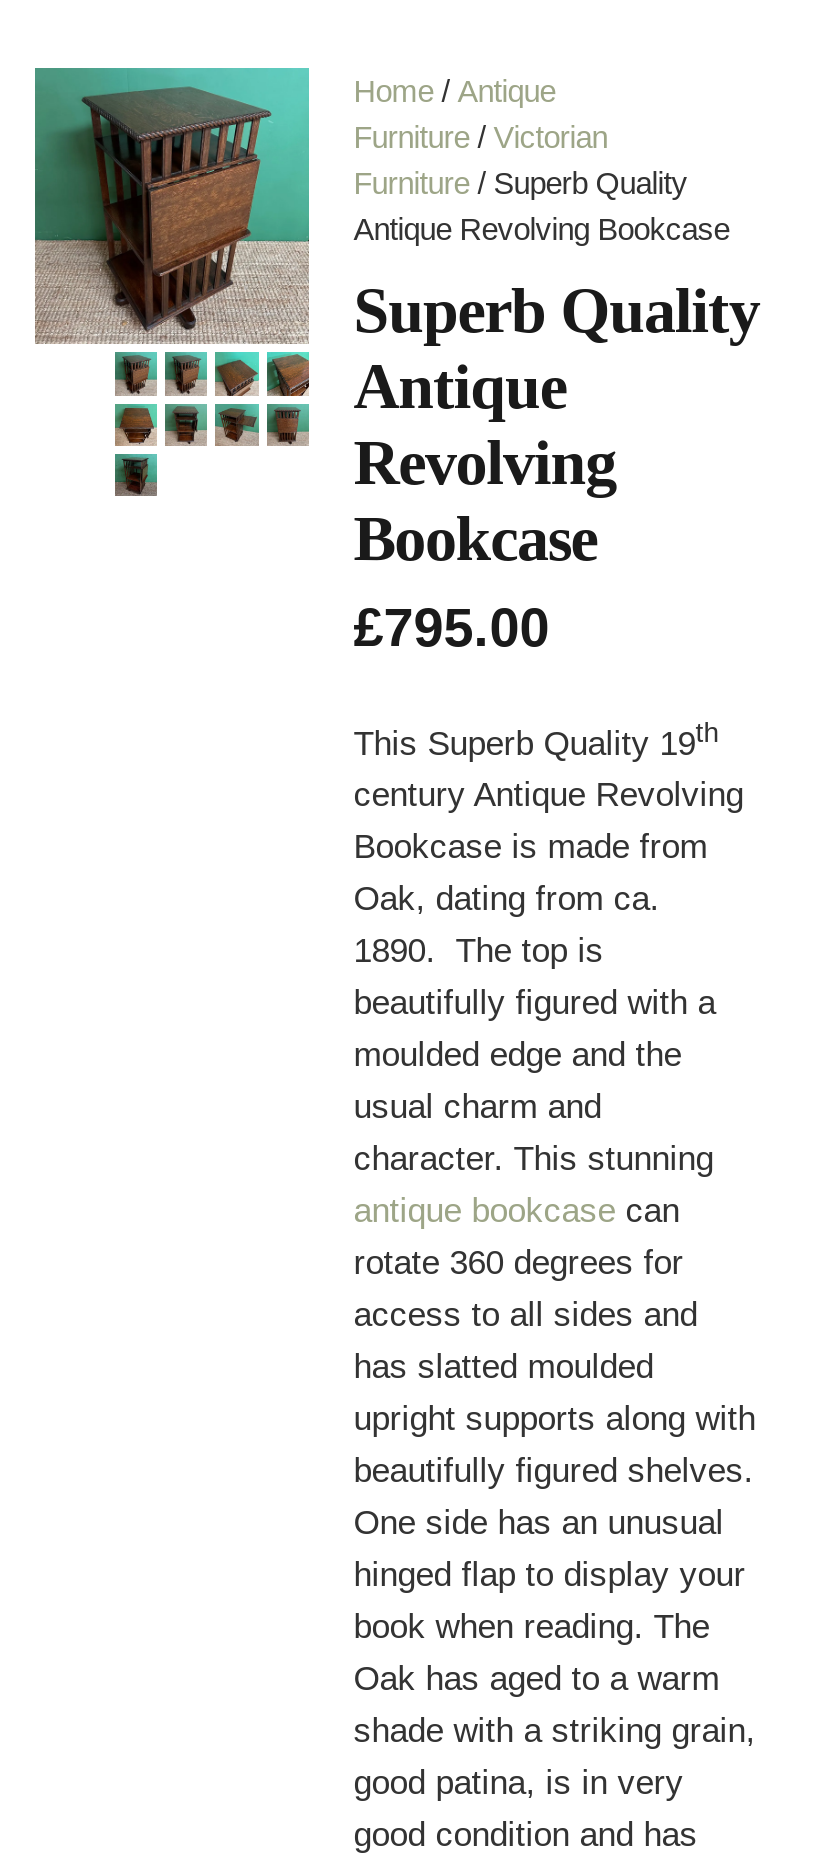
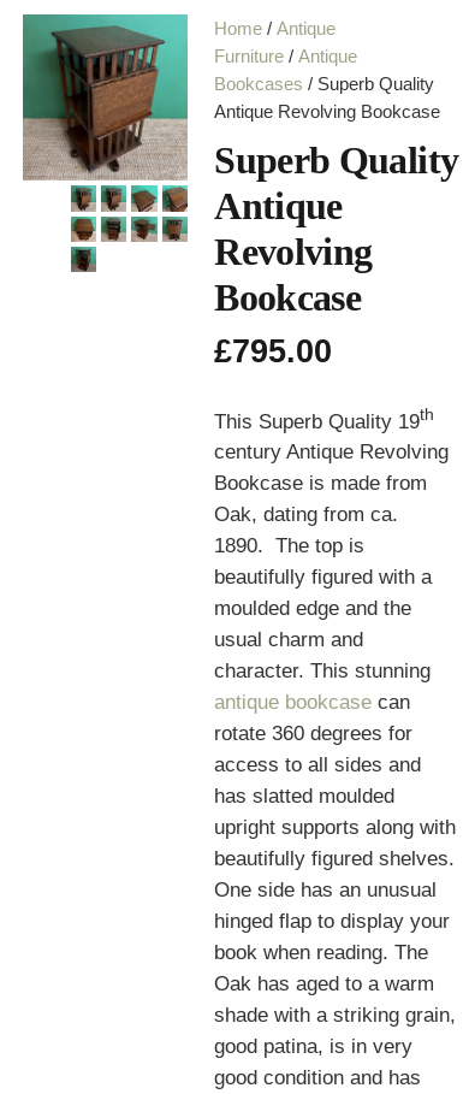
[353,120,607,154] Furniture / Victorian -> [214,46,357,66] Furniture / Antique
[353,166,687,200] Furniture / Superb Quality -> [214,74,434,94] Bookcases / Superb Quality

